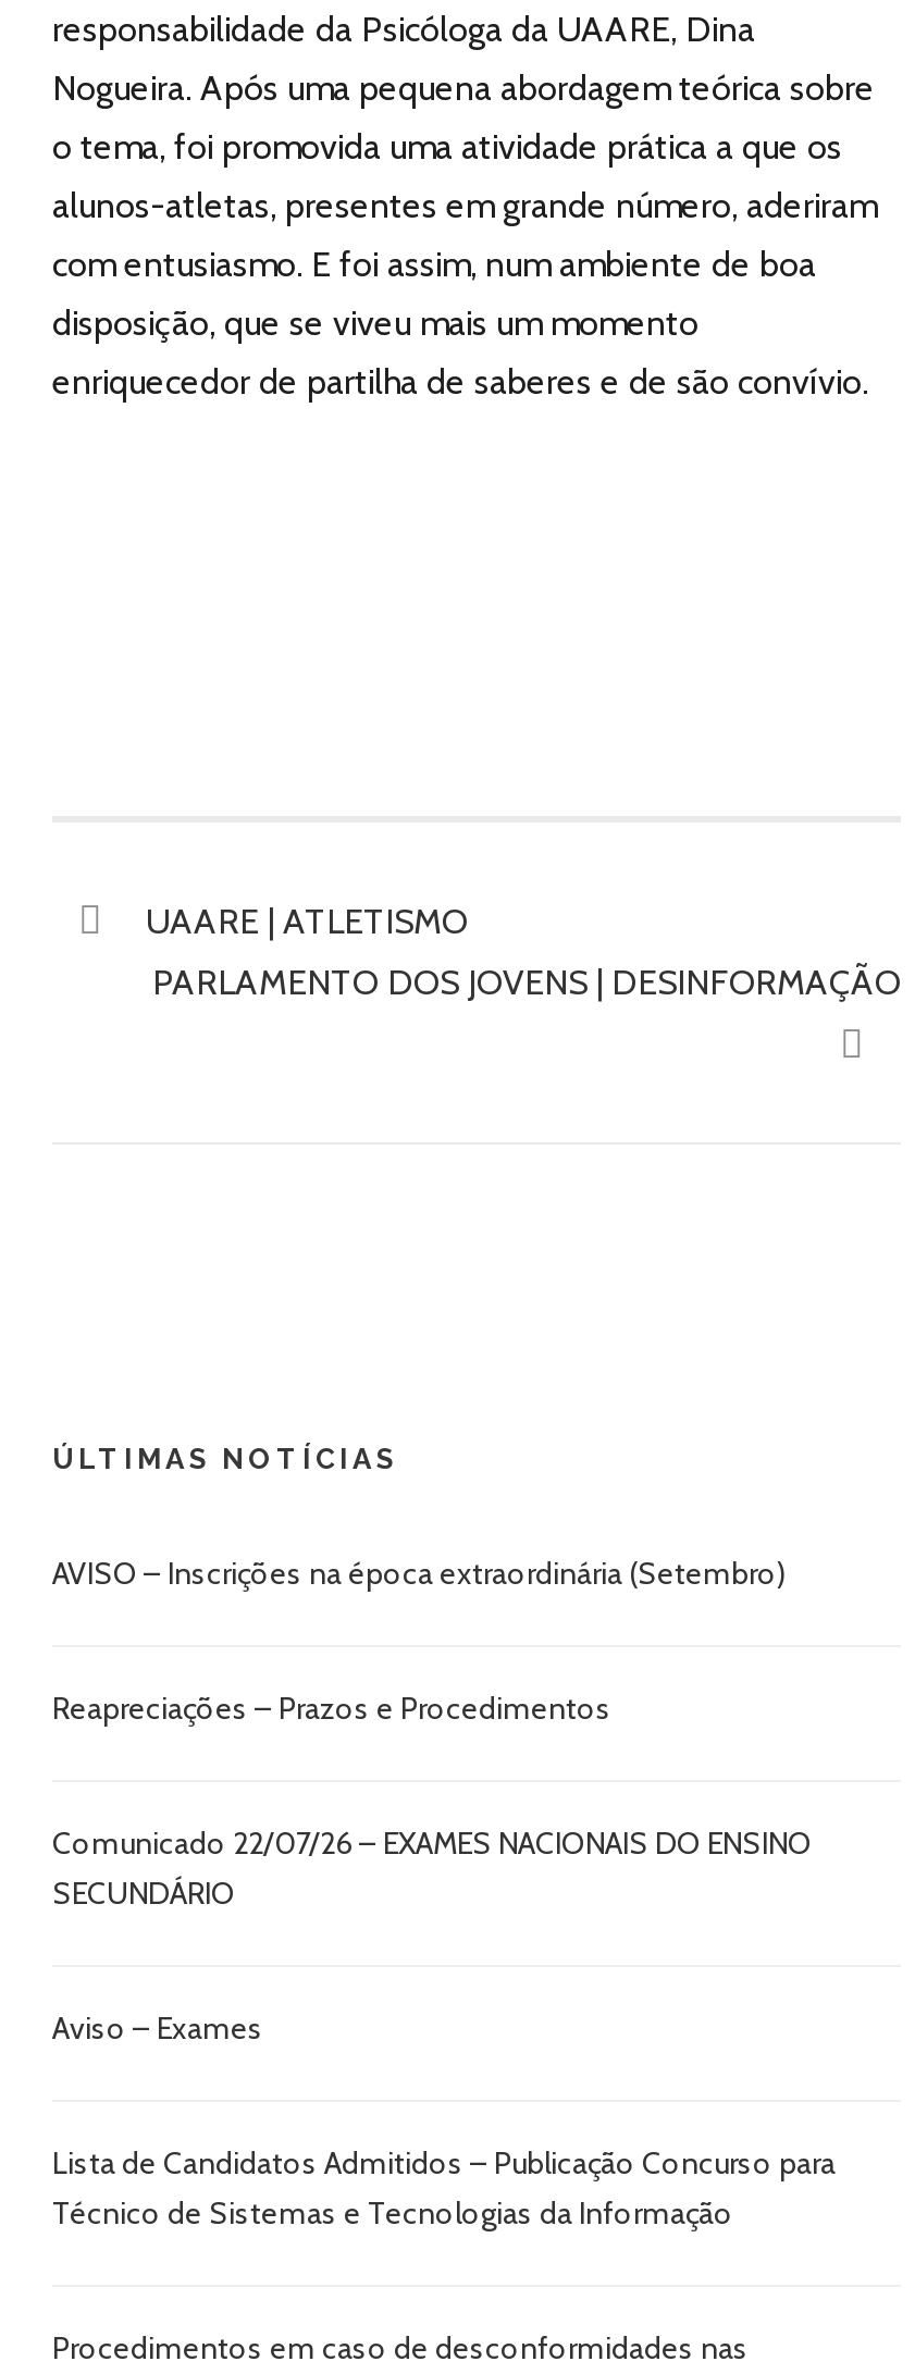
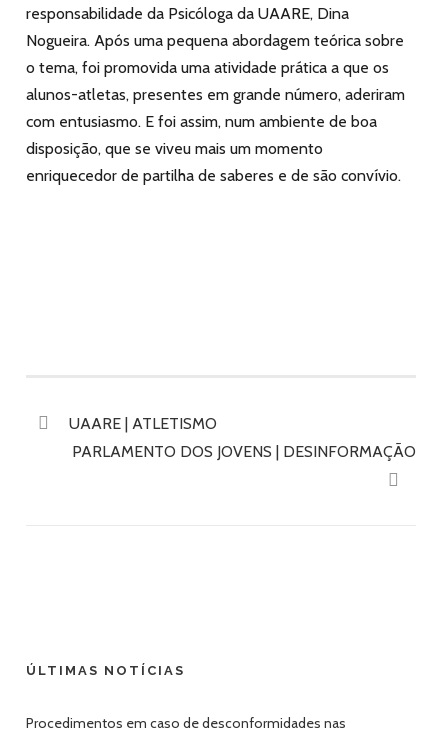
[52,1554,836,2233] AVISO – Inscrições na época extraordinária (Setembro) | Reapreciações – Prazos e Procedimentos | Comunicado 22/07/26 – EXAMES NACIONAIS DO ENSINO | SECUNDÁRIO | Aviso – Exames | Lista de Candidatos Admitidos – Publicação Concurso para | Técnico de Sistemas e Tecnologias da Informação -> none

